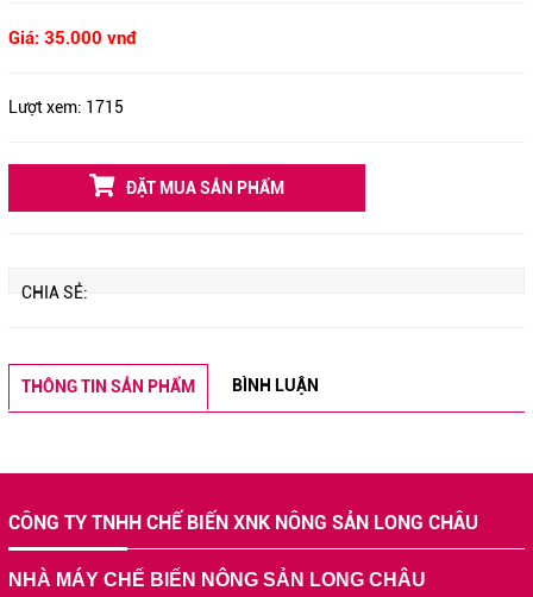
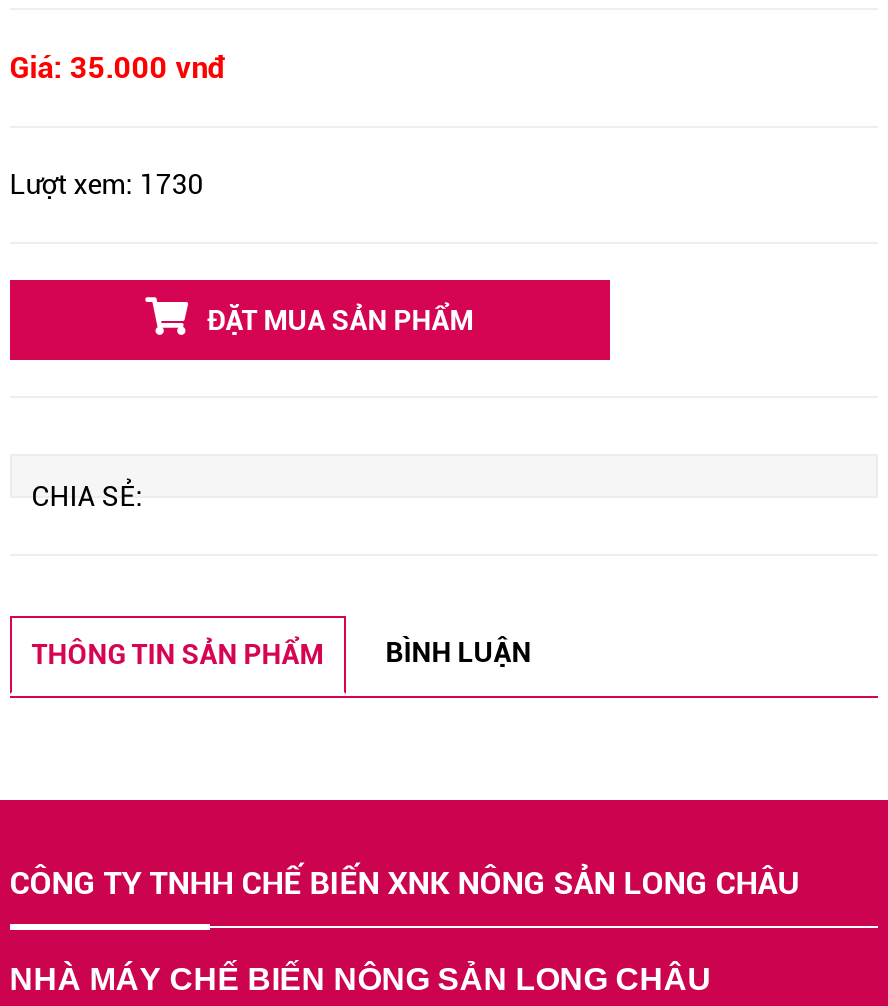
[8,98,123,117] Lượt xem: 1715 -> [9,169,203,201] Lượt xem: 1730

